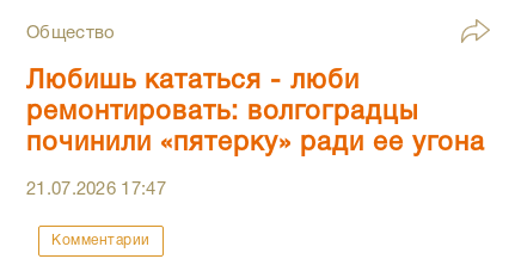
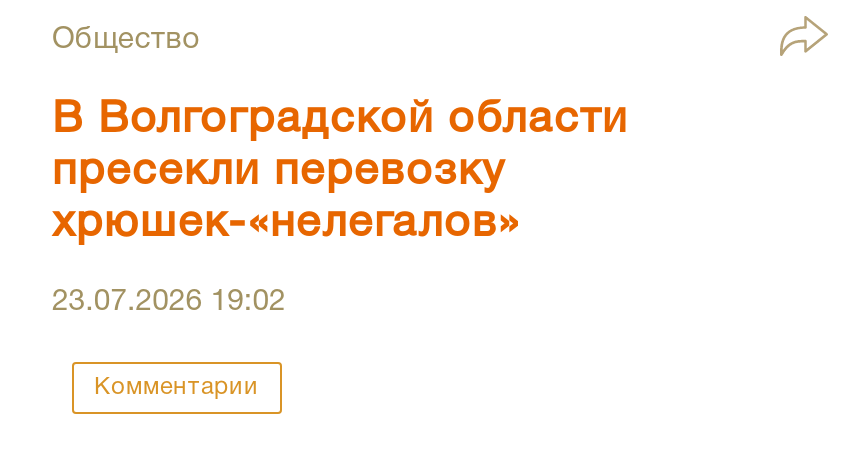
[26,69,485,155] Любишь кататься - люби | ремонтировать: волгоградцы | починили «пятерку» ради ее угона -> [52,100,628,244] В Волгоградской области | пресекли перевозку | хрюшек-«нелегалов»
[26,181,166,198] 21.07.2026 17:47 -> [52,288,286,316] 23.07.2026 19:02

